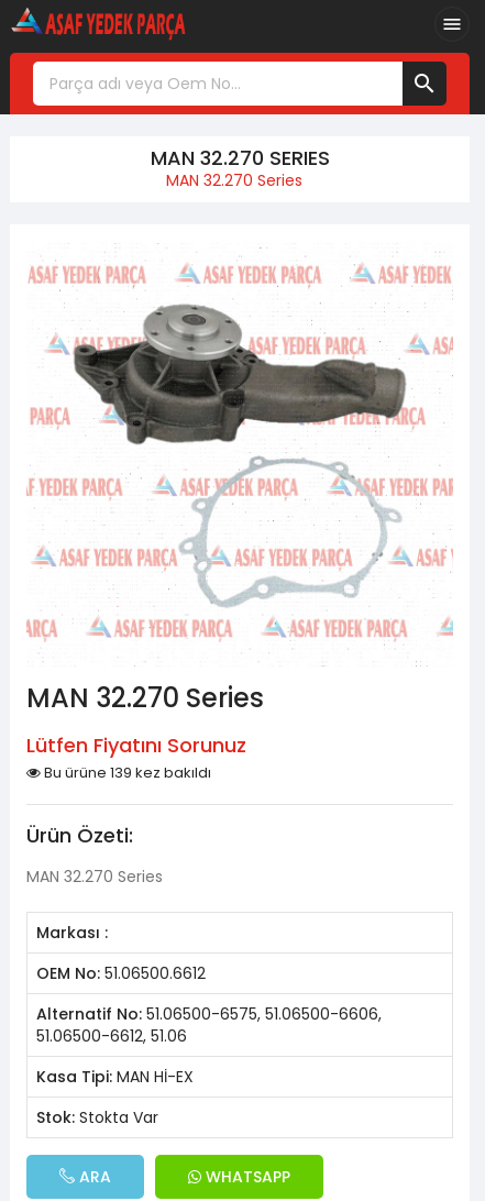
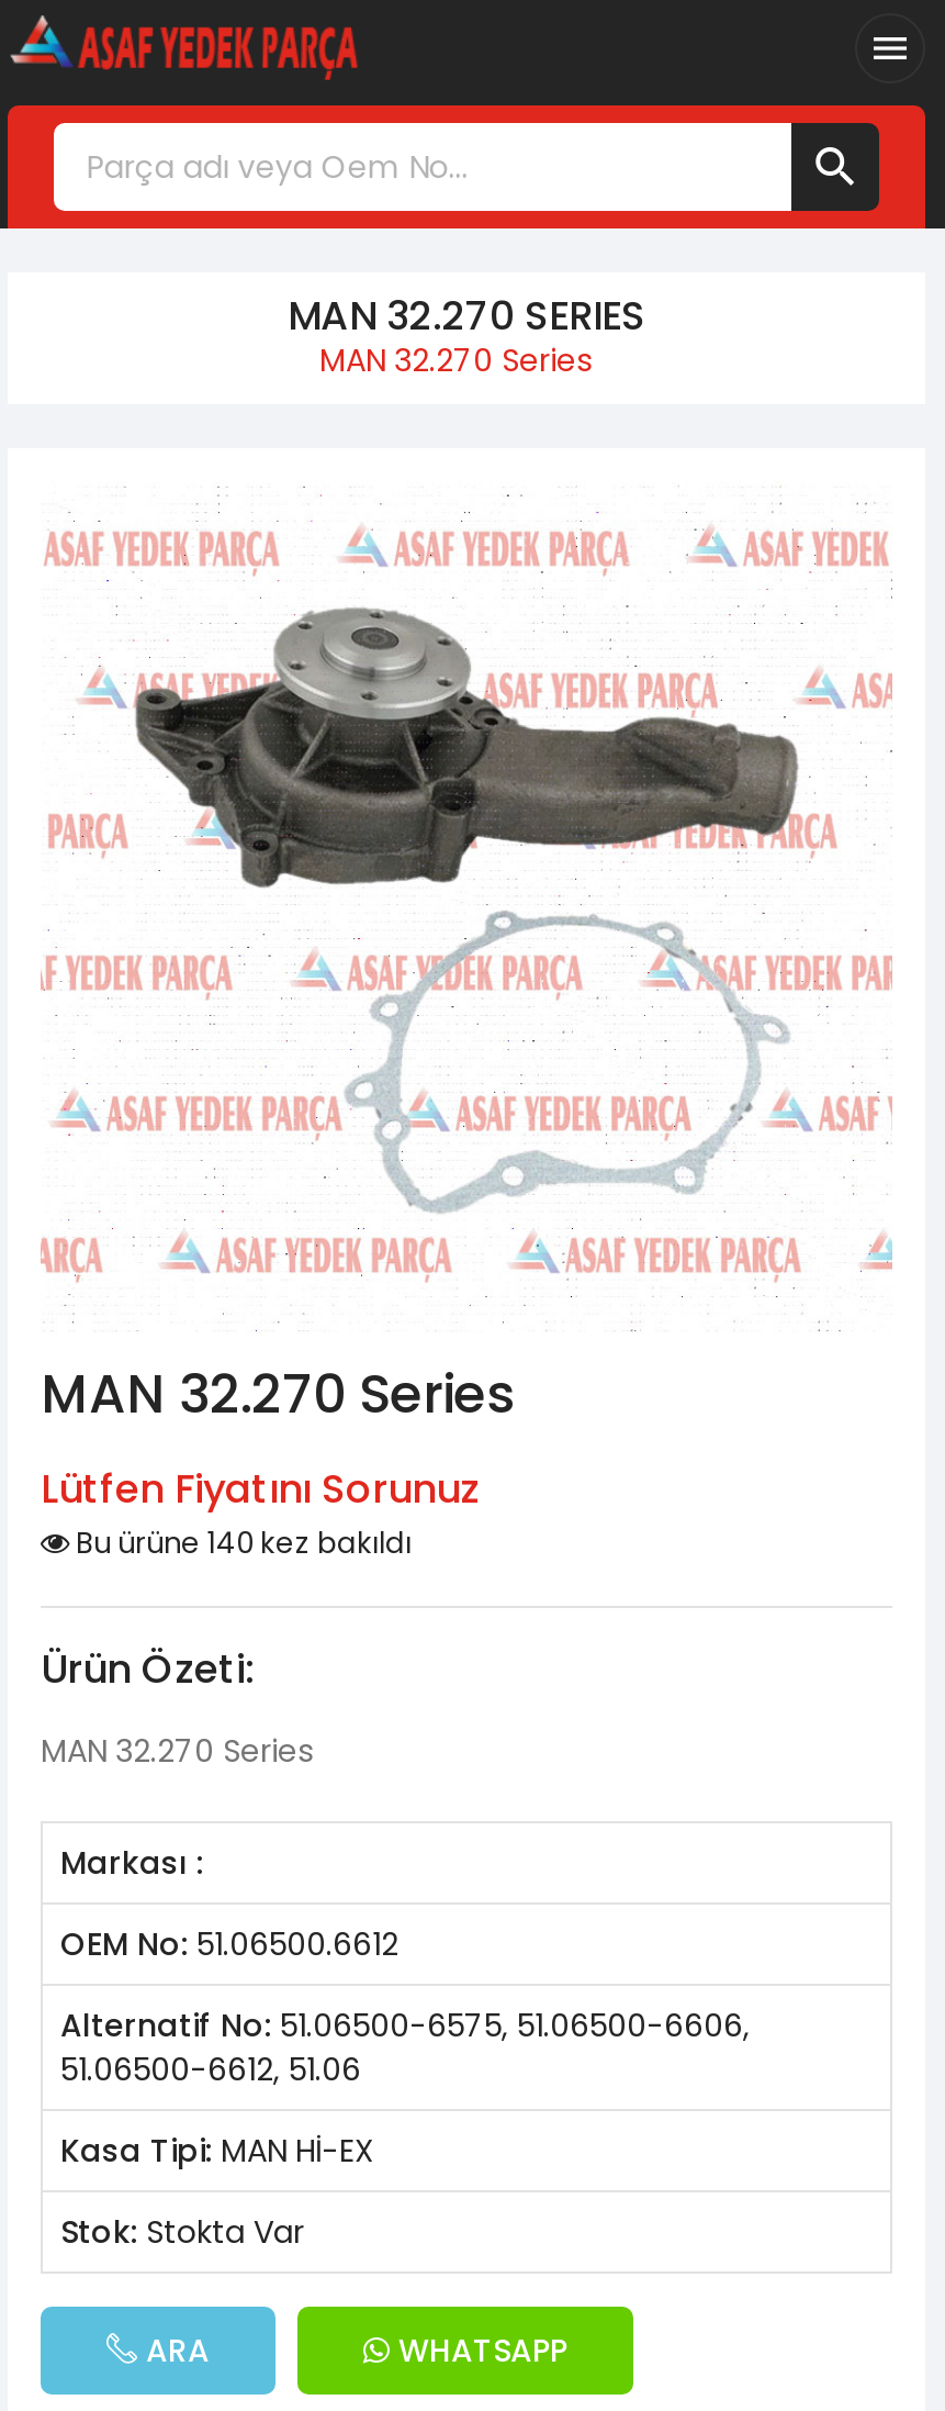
[41,762,211,783] Bu ürüne 139 kez bakıldı -> [69,1522,412,1564] Bu ürüne 140 kez bakıldı

